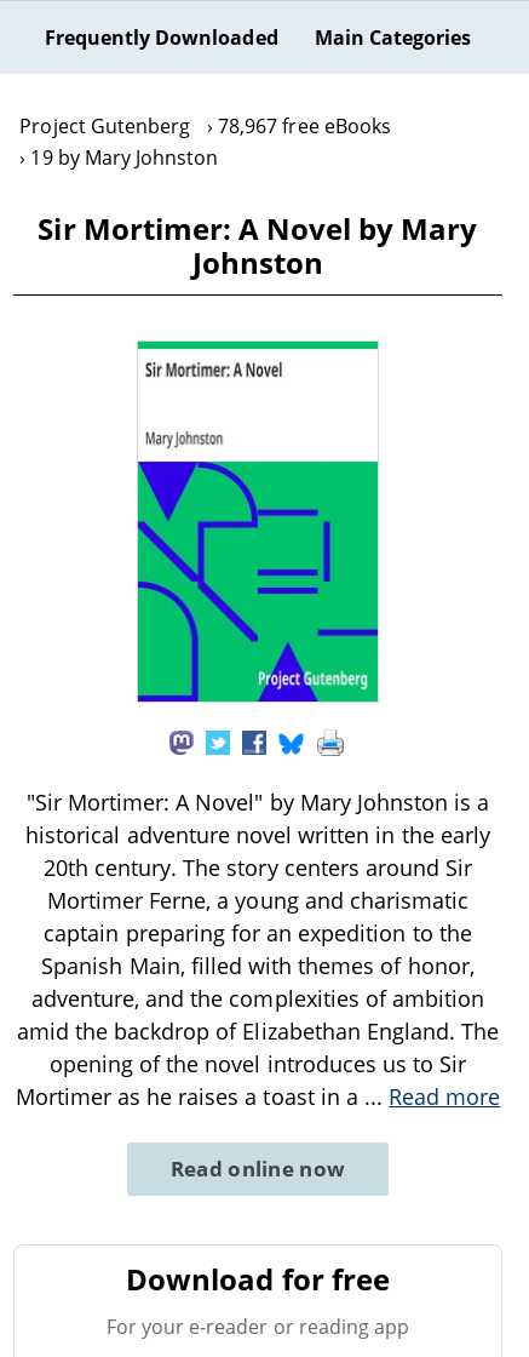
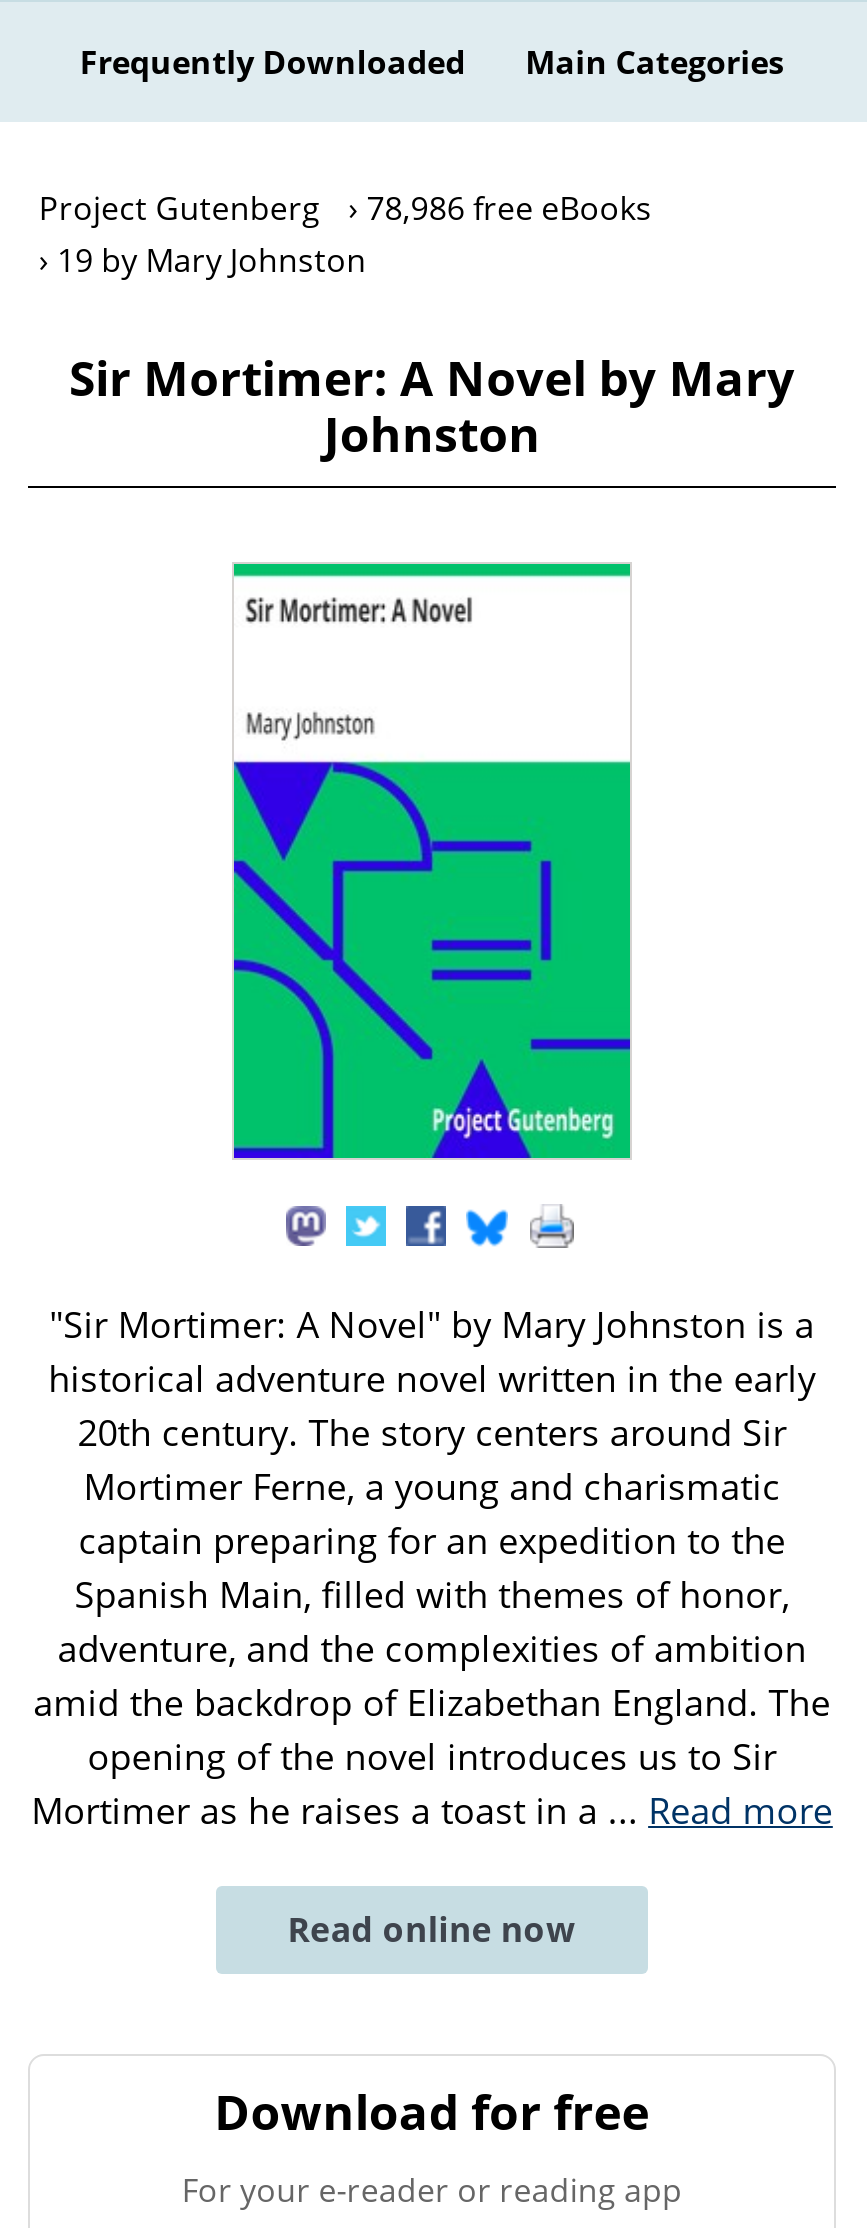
[20,113,391,139] Project Gutenberg 78,967 free eBooks -> [39,186,652,230] Project Gutenberg 78,986 free eBooks

